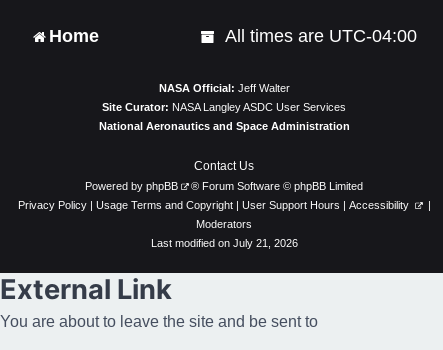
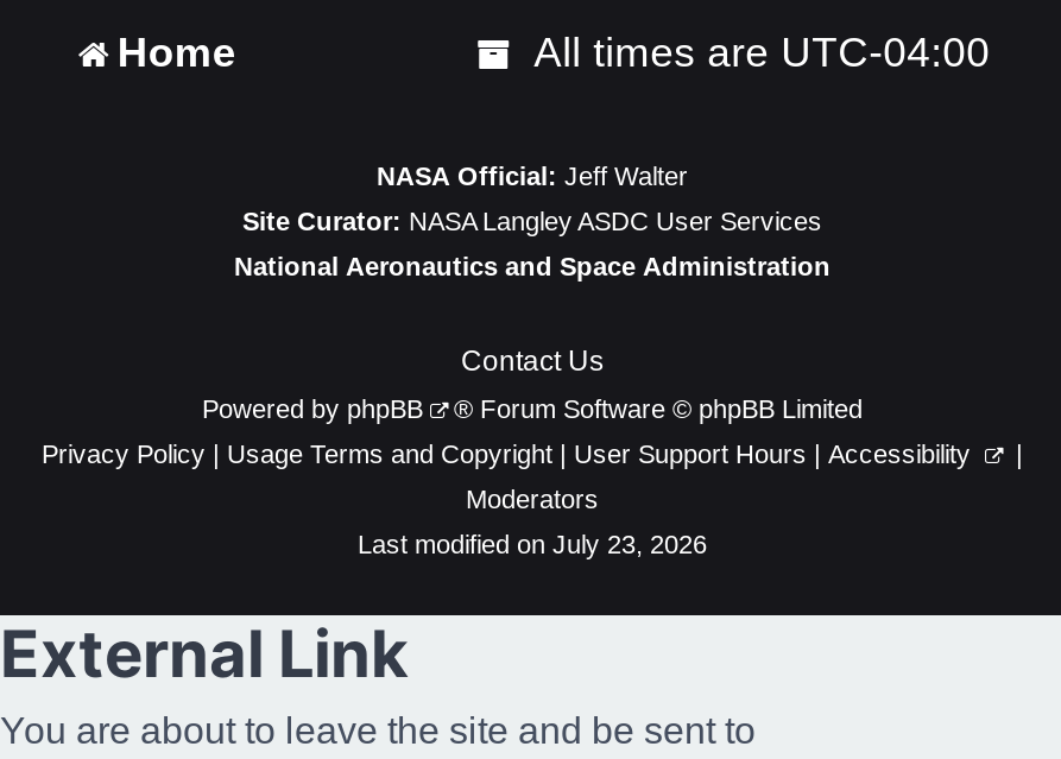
[150,237,297,249] Last modified on July 21, 2026 -> [358,530,707,559] Last modified on July 23, 2026

